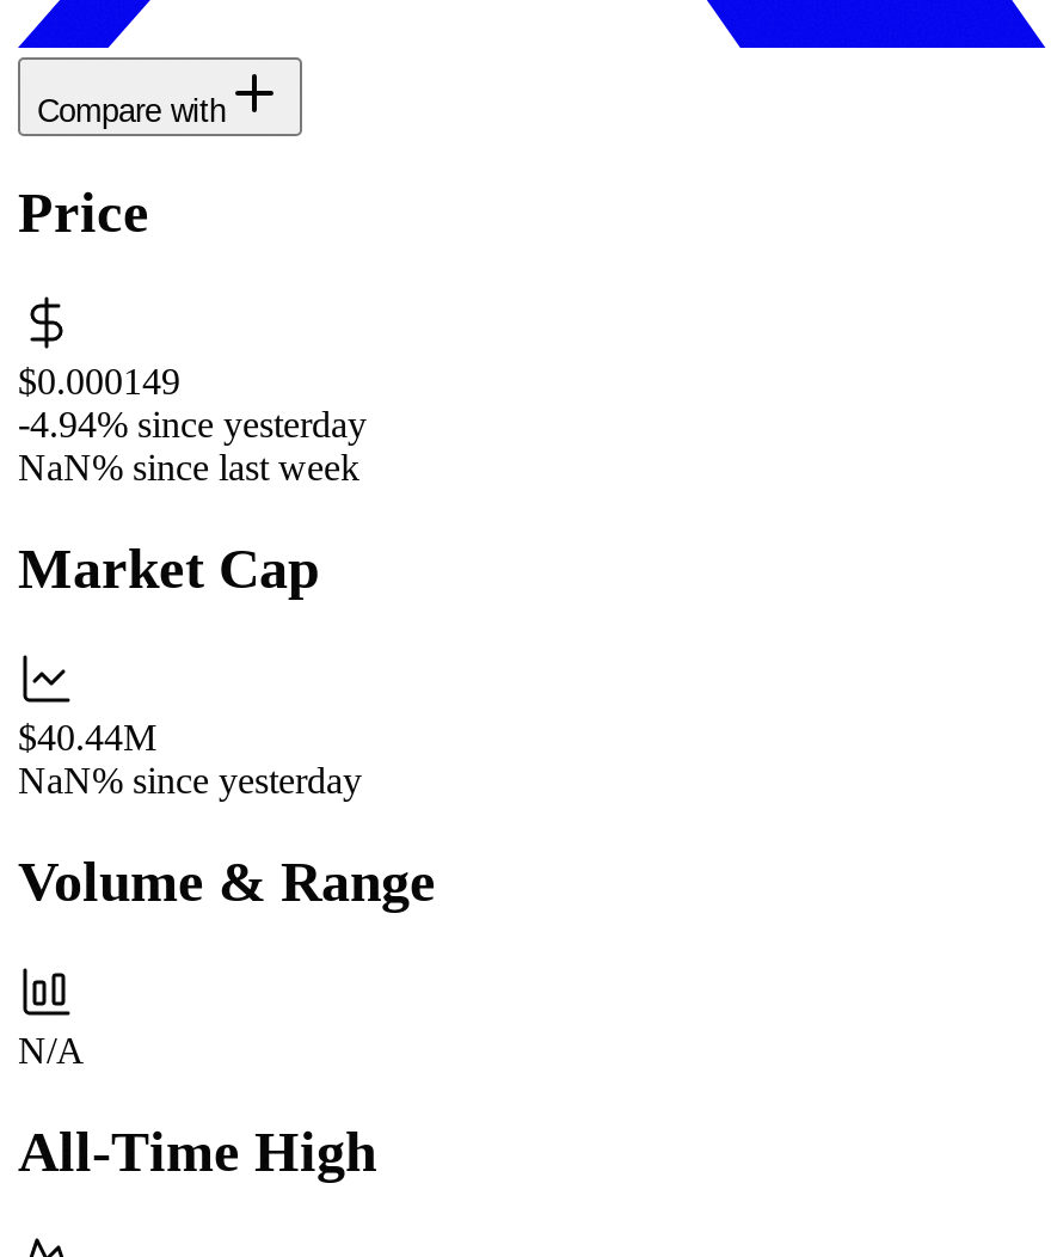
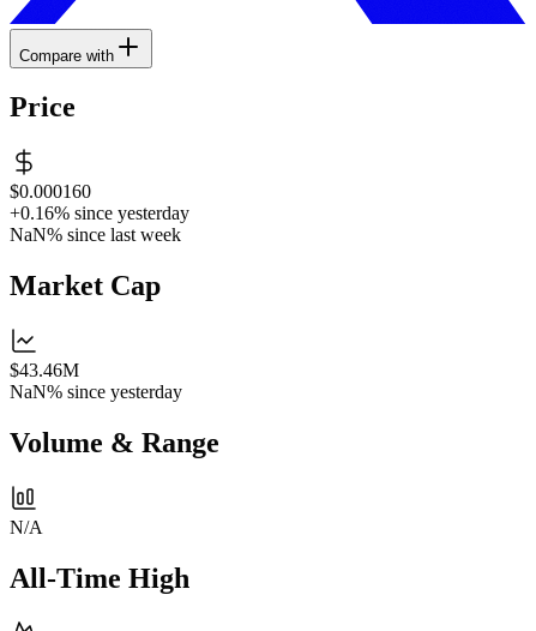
[18,362,180,402] $0.000149 -> [10,182,91,202] $0.000160
[18,405,367,445] -4.94% since yesterday -> [10,203,189,223] +0.16% since yesterday
[18,717,156,758] $40.44M -> [10,360,79,381] $43.46M

